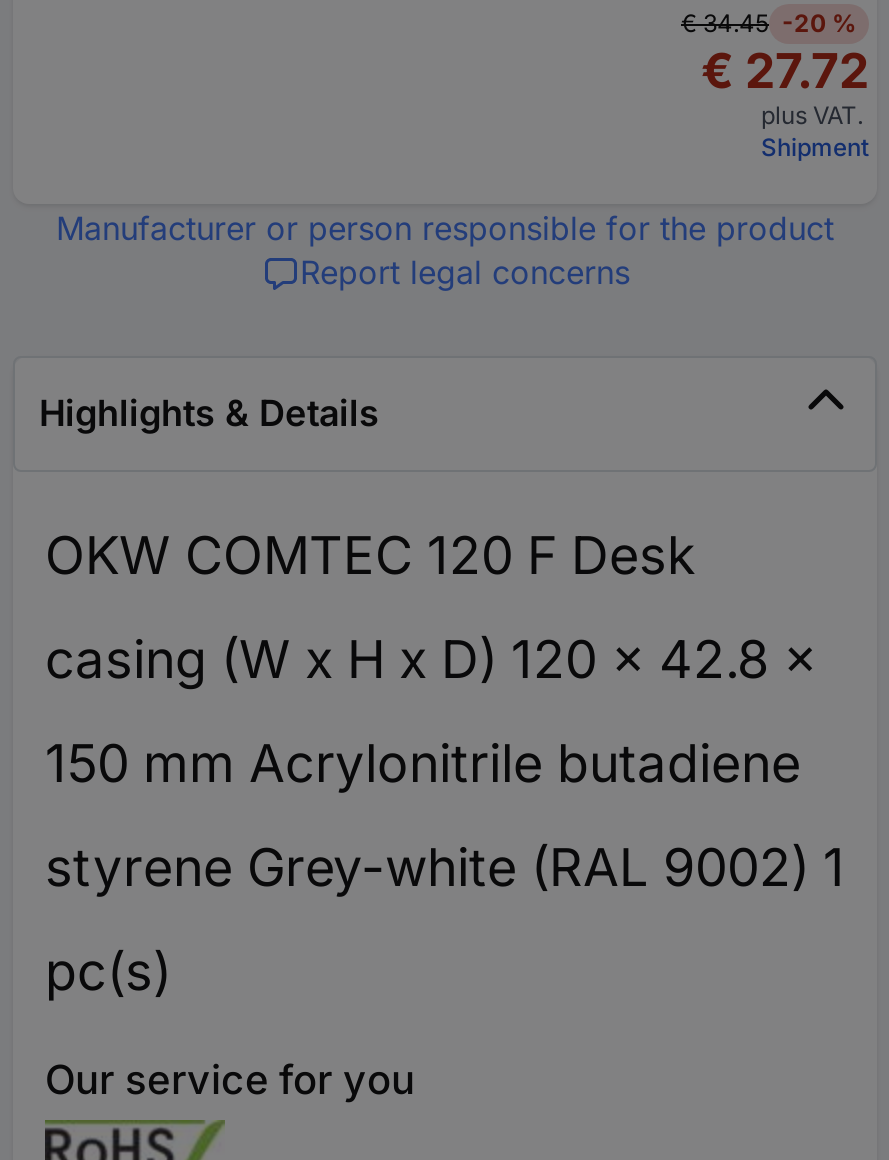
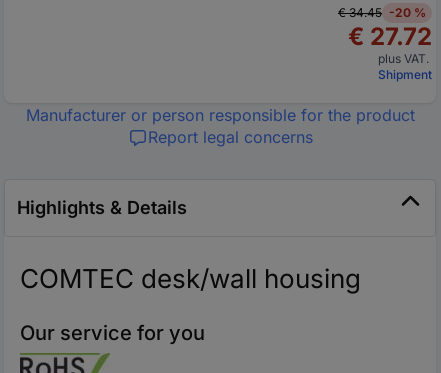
[45,525,845,1003] OKW COMTEC 120 F Desk | casing (W x H x D) 120 x 42.8 x | 150 mm Acrylonitrile butadiene | styrene Grey-white (RAL 9002) 1 | pc(s) -> [20,263,361,294] COMTEC desk/wall housing

